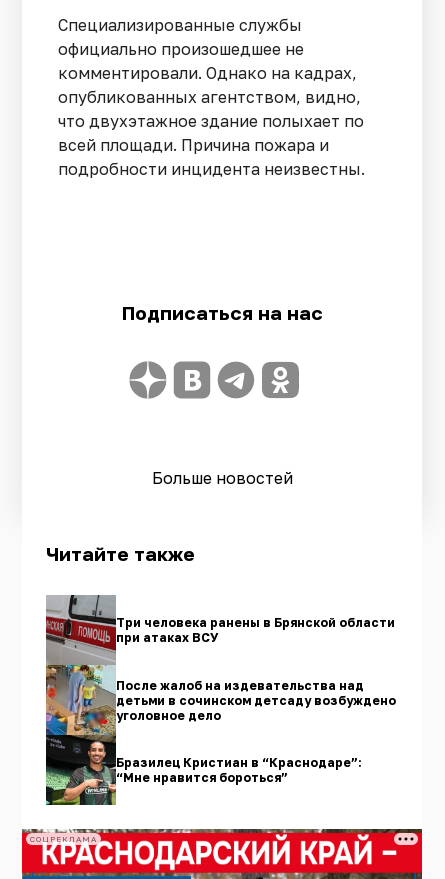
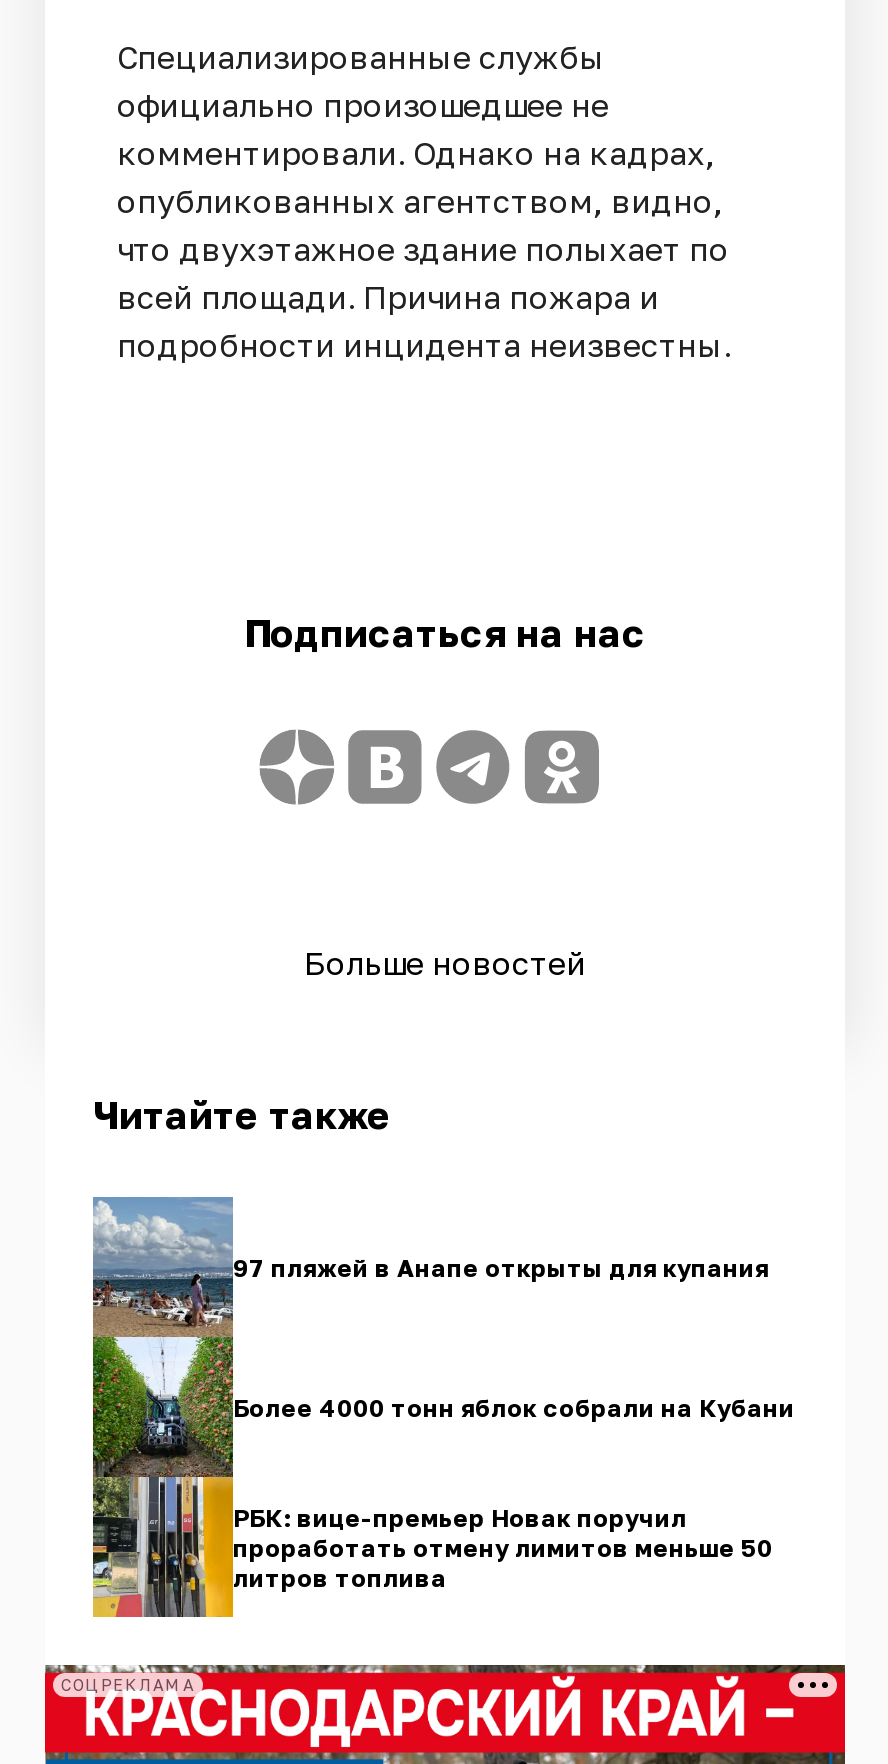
[45,594,395,806] [image] | Три человека ранены в Брянской области | при атаках ВСУ -> [91,1196,769,1620] [image] | 97 пляжей в Анапе открыты для купания
[116,678,396,723] После жалоб на издевательства над | детьми в сочинском детсаду возбуждено | уголовное дело -> [233,1392,795,1422] Более 4000 тонн яблок собрали на Кубани
[116,755,362,785] Бразилец Кристиан в “Краснодаре”: | “Мне нравится бороться” -> [233,1502,773,1592] РБК: вице-премьер Новак поручил | проработать отмену лимитов меньше 50 | литров топлива

